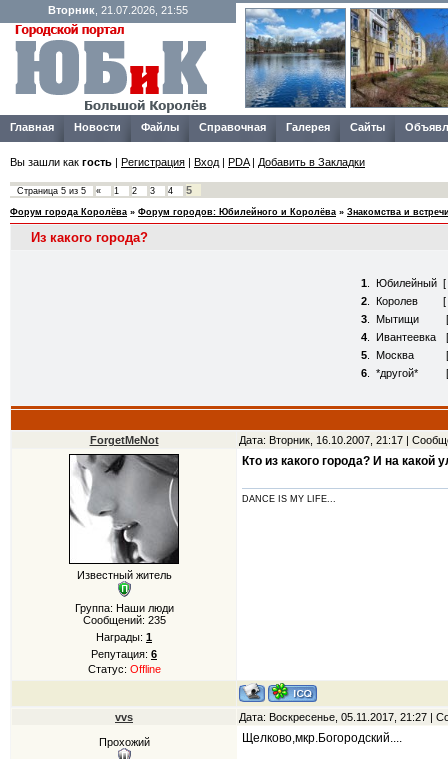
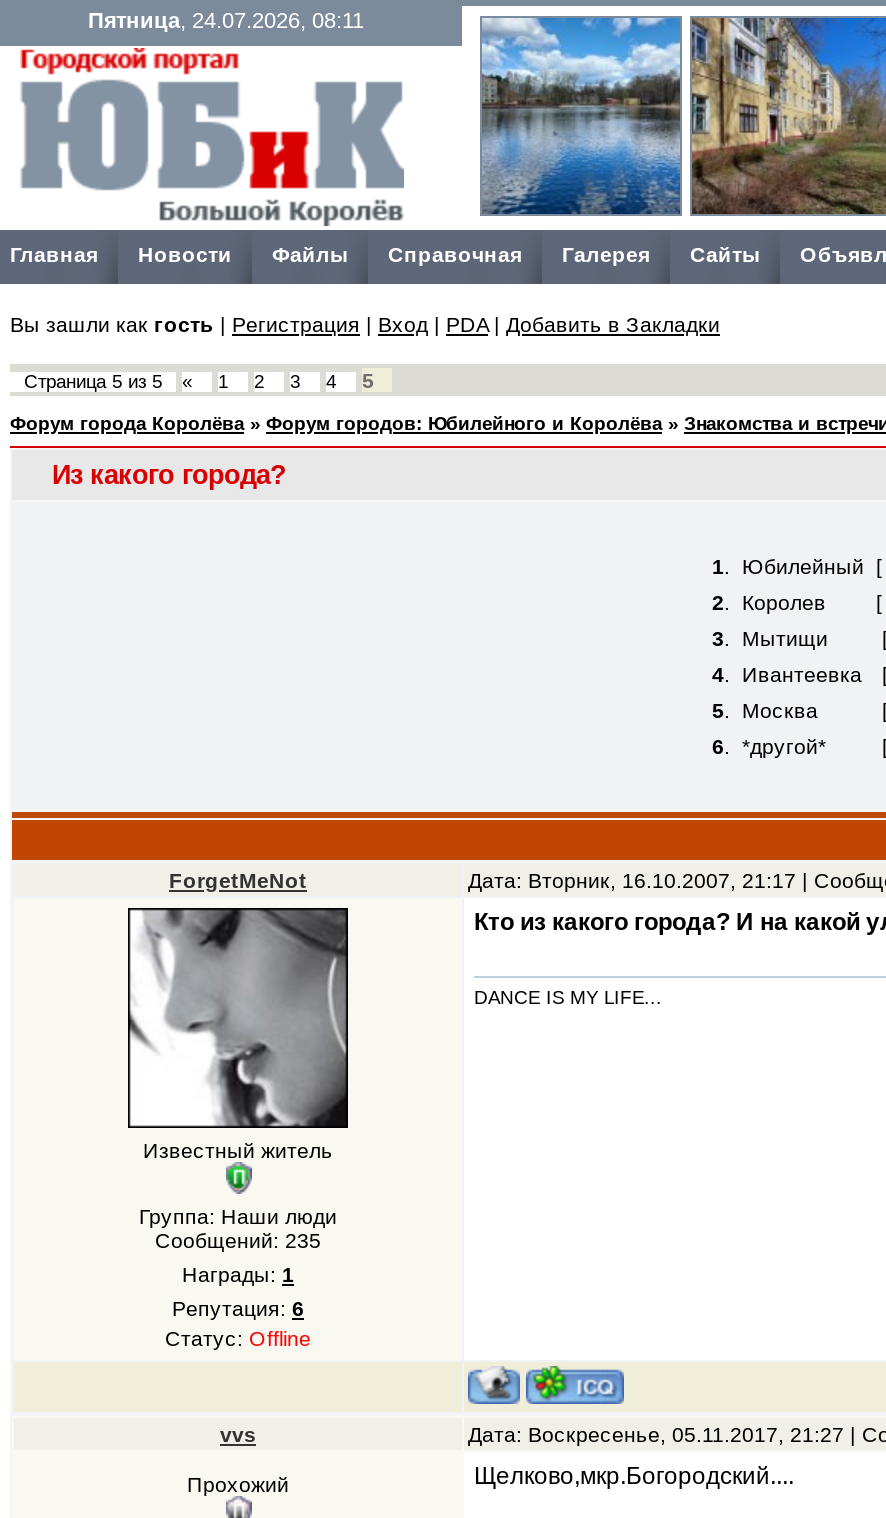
[48,4,188,16] Вторник, 21.07.2026, 21:55 -> [88,8,364,32] Пятница, 24.07.2026, 08:11

